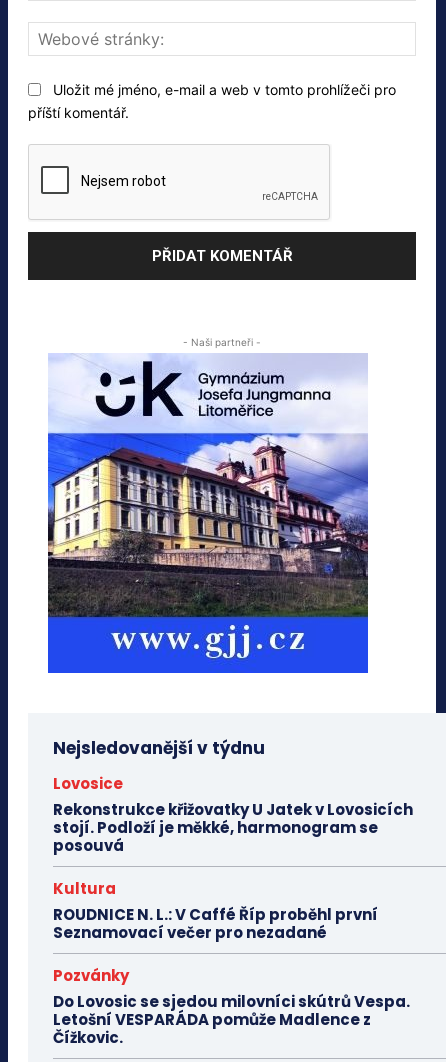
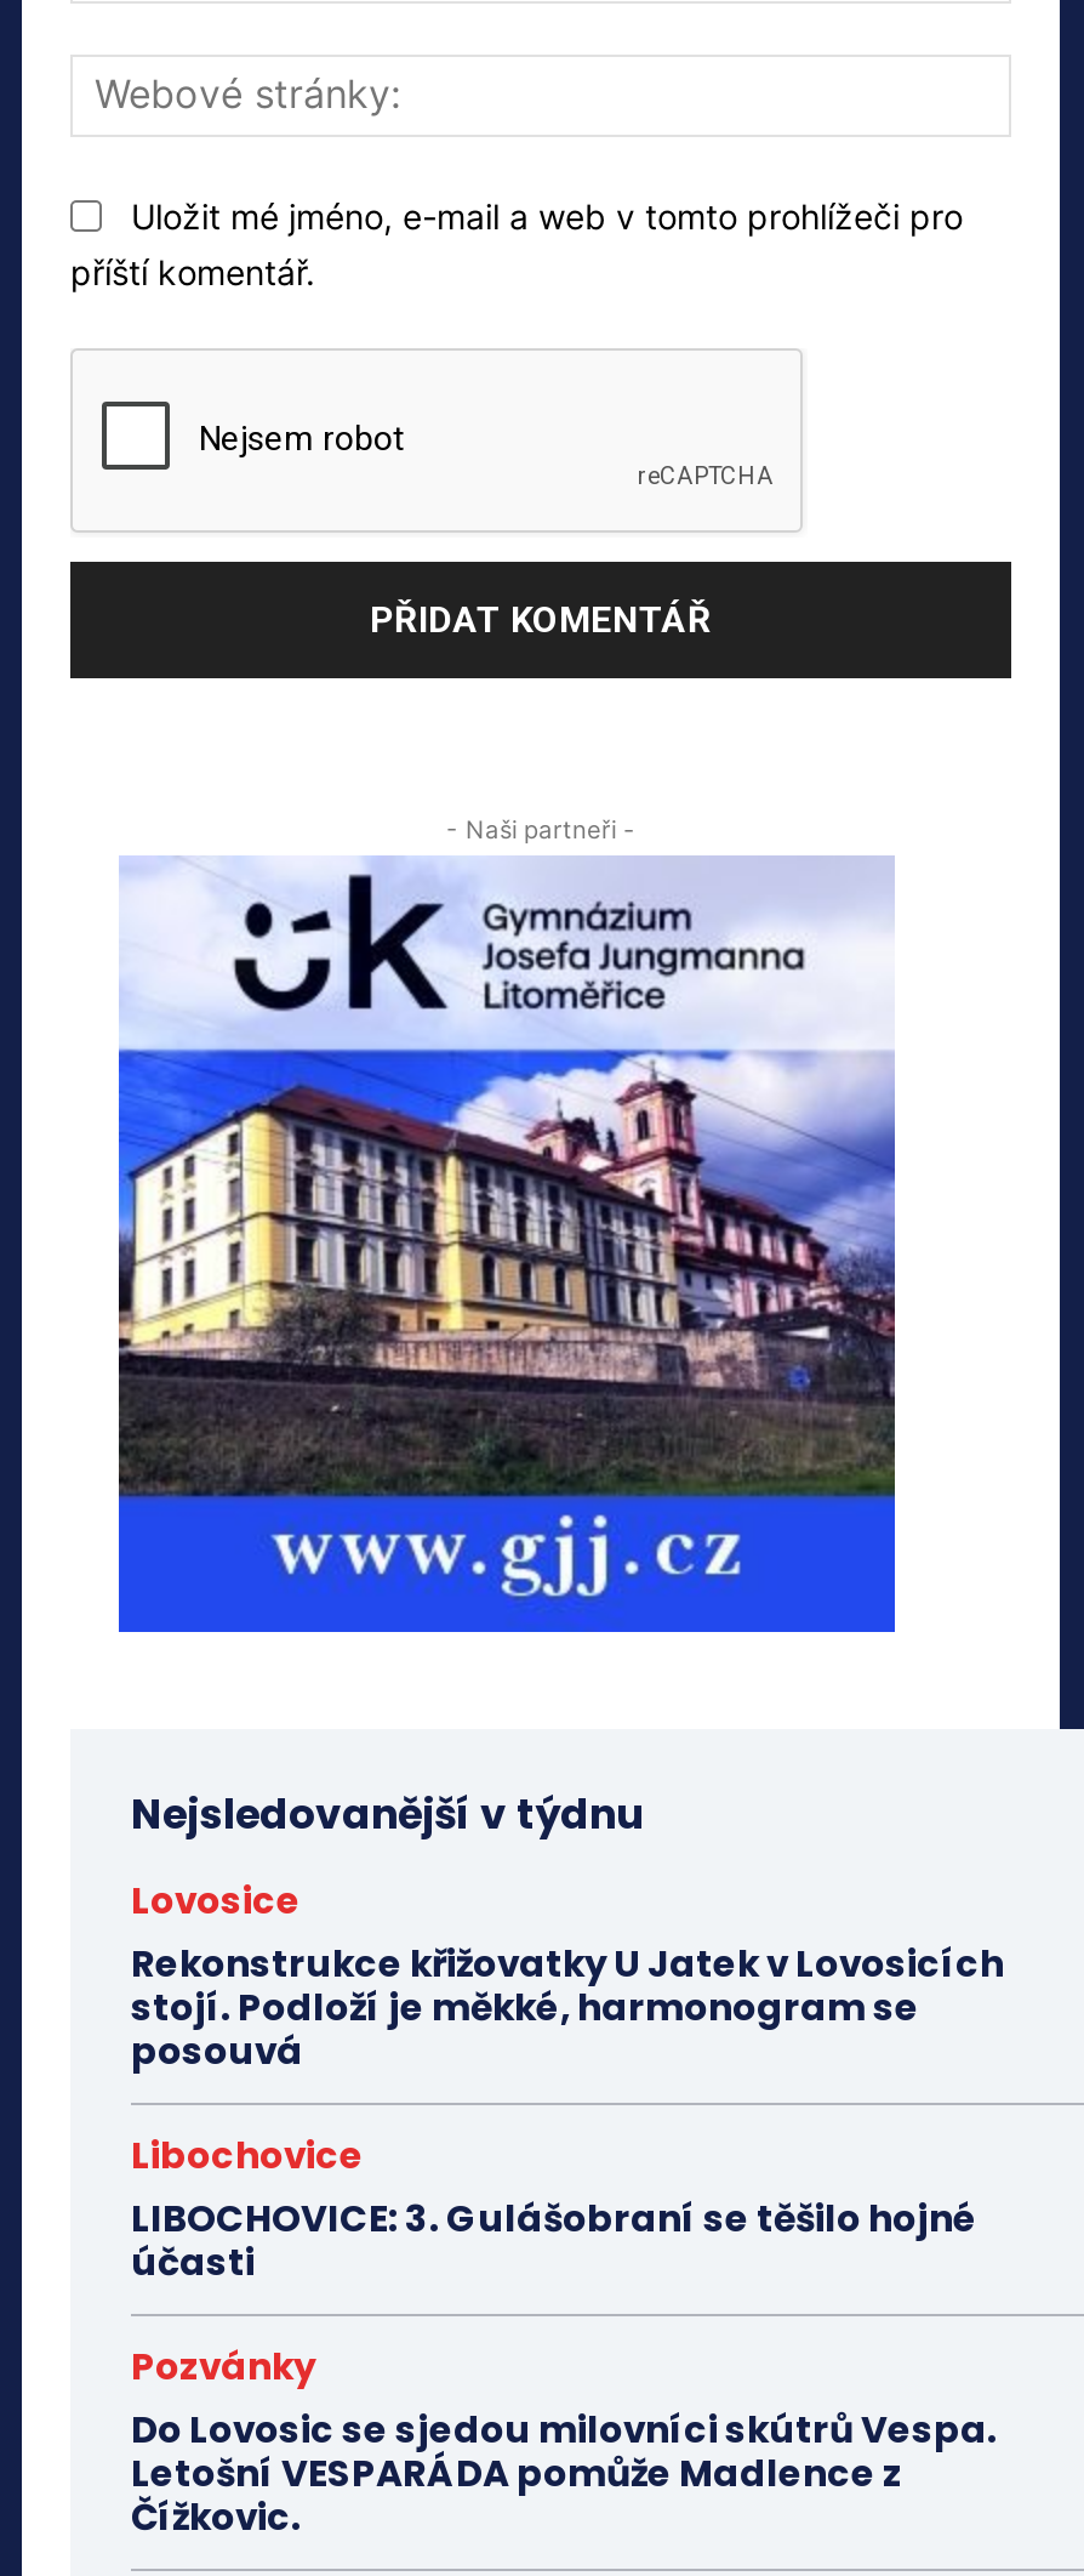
[53,878,378,943] Kultura | ROUDNICE N. L.: V Caffé Říp proběhl první | Seznamovací večer pro nezadané -> [131,2130,977,2288] Libochovice | LIBOCHOVICE: 3. Gulášobraní se těšilo hojné | účasti

